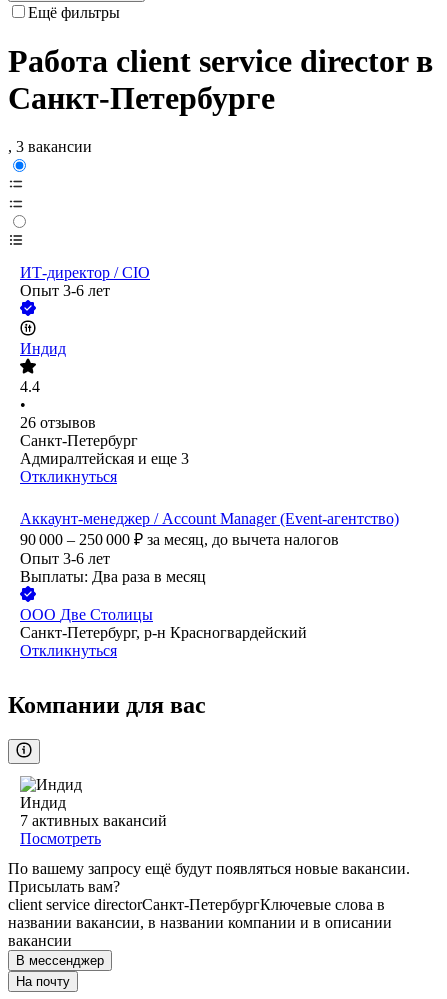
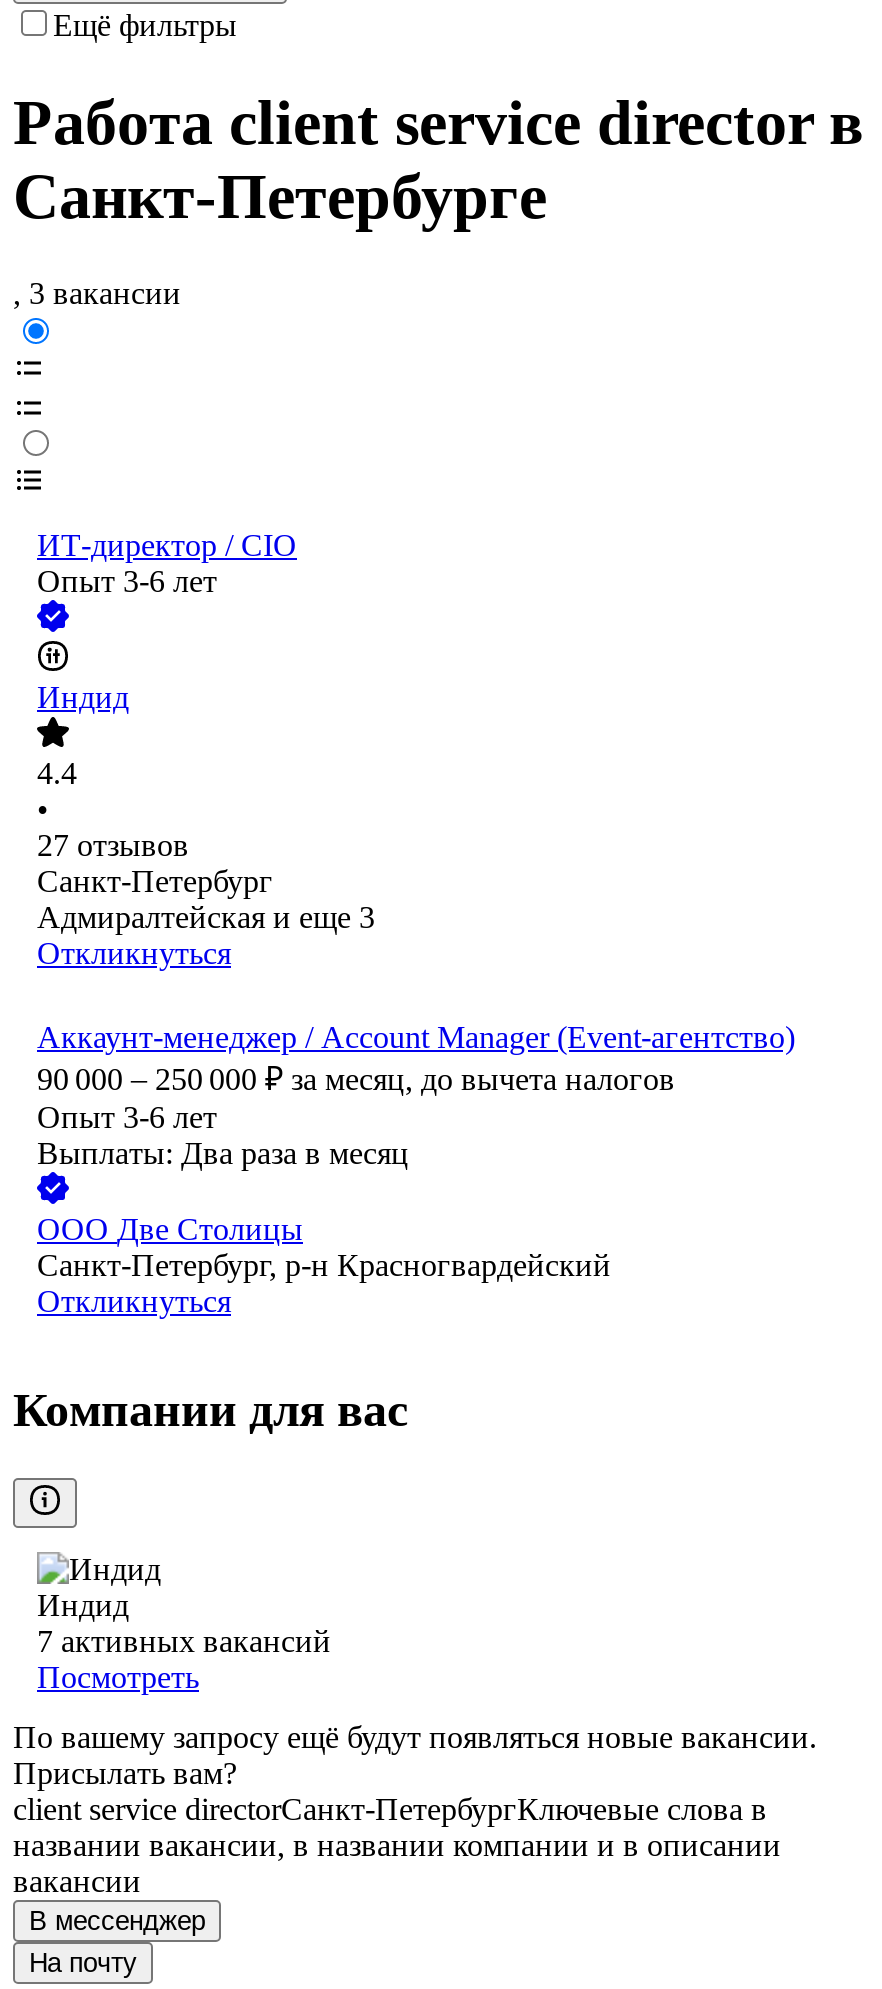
[20,414,96,431] 26 отзывов -> [37,829,189,863] 27 отзывов

